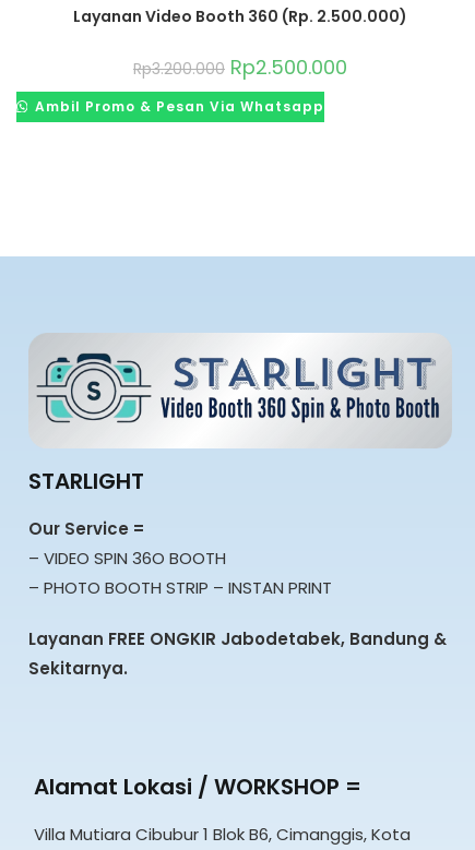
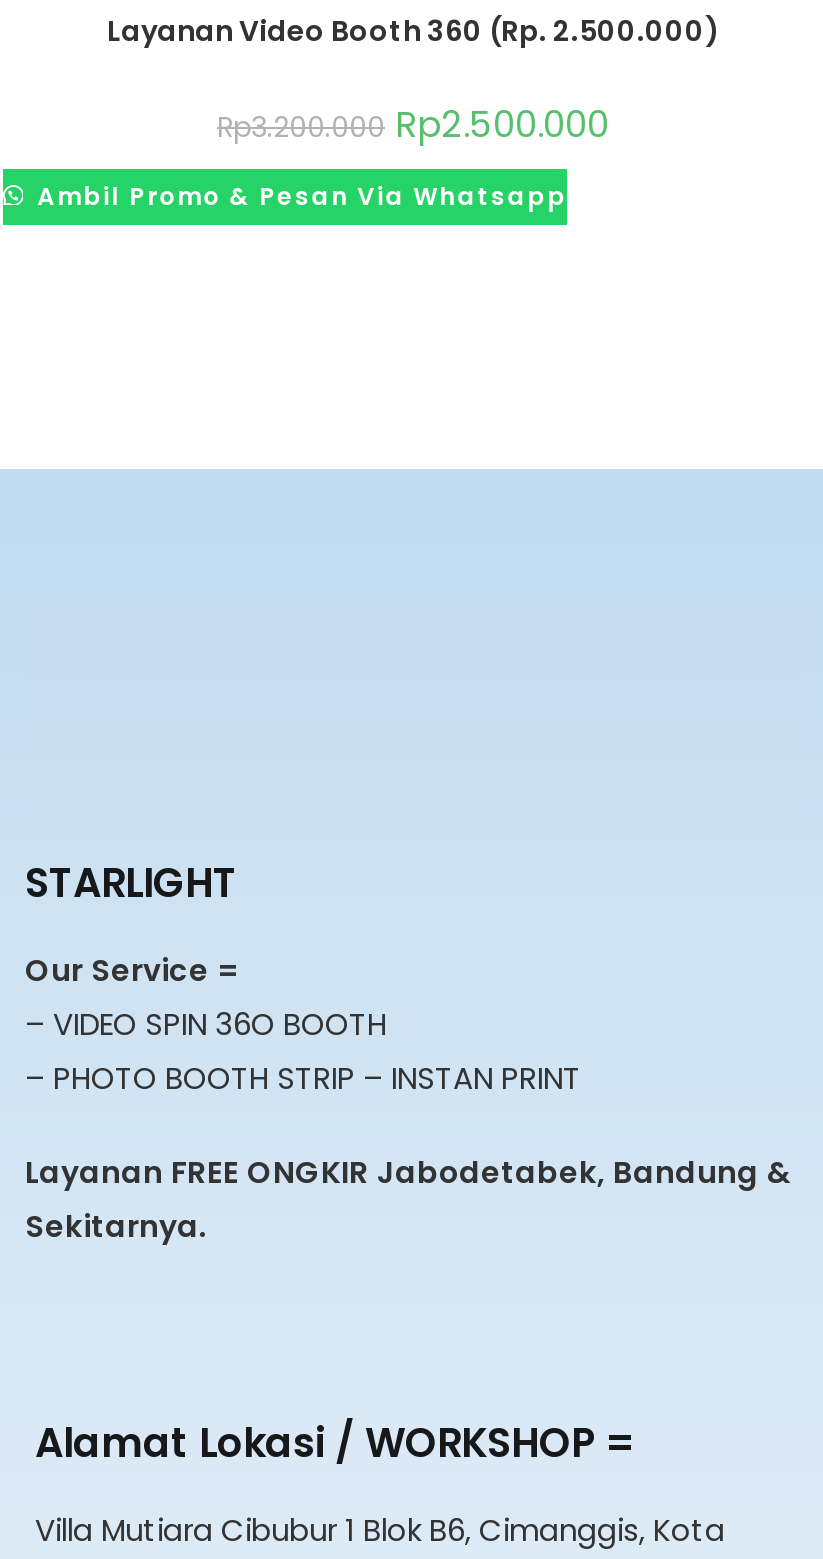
[29,333,451,448] [image] -> none

